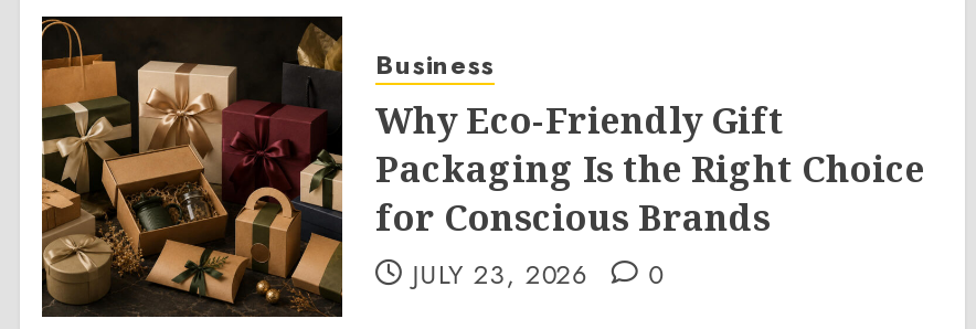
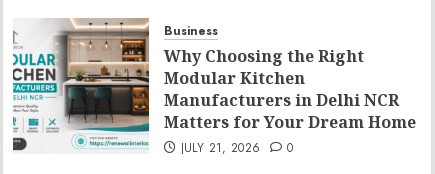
[40,14,925,319] [image] | Why Eco-Friendly Gift | Packaging Is the Right Choice | for Conscious Brands | JULY 23, 2026 -> [12,9,416,167] [image] | Why Choosing the Right | Modular Kitchen | Manufacturers in Delhi NCR | Matters for Your Dream Home | JULY 21, 2026

